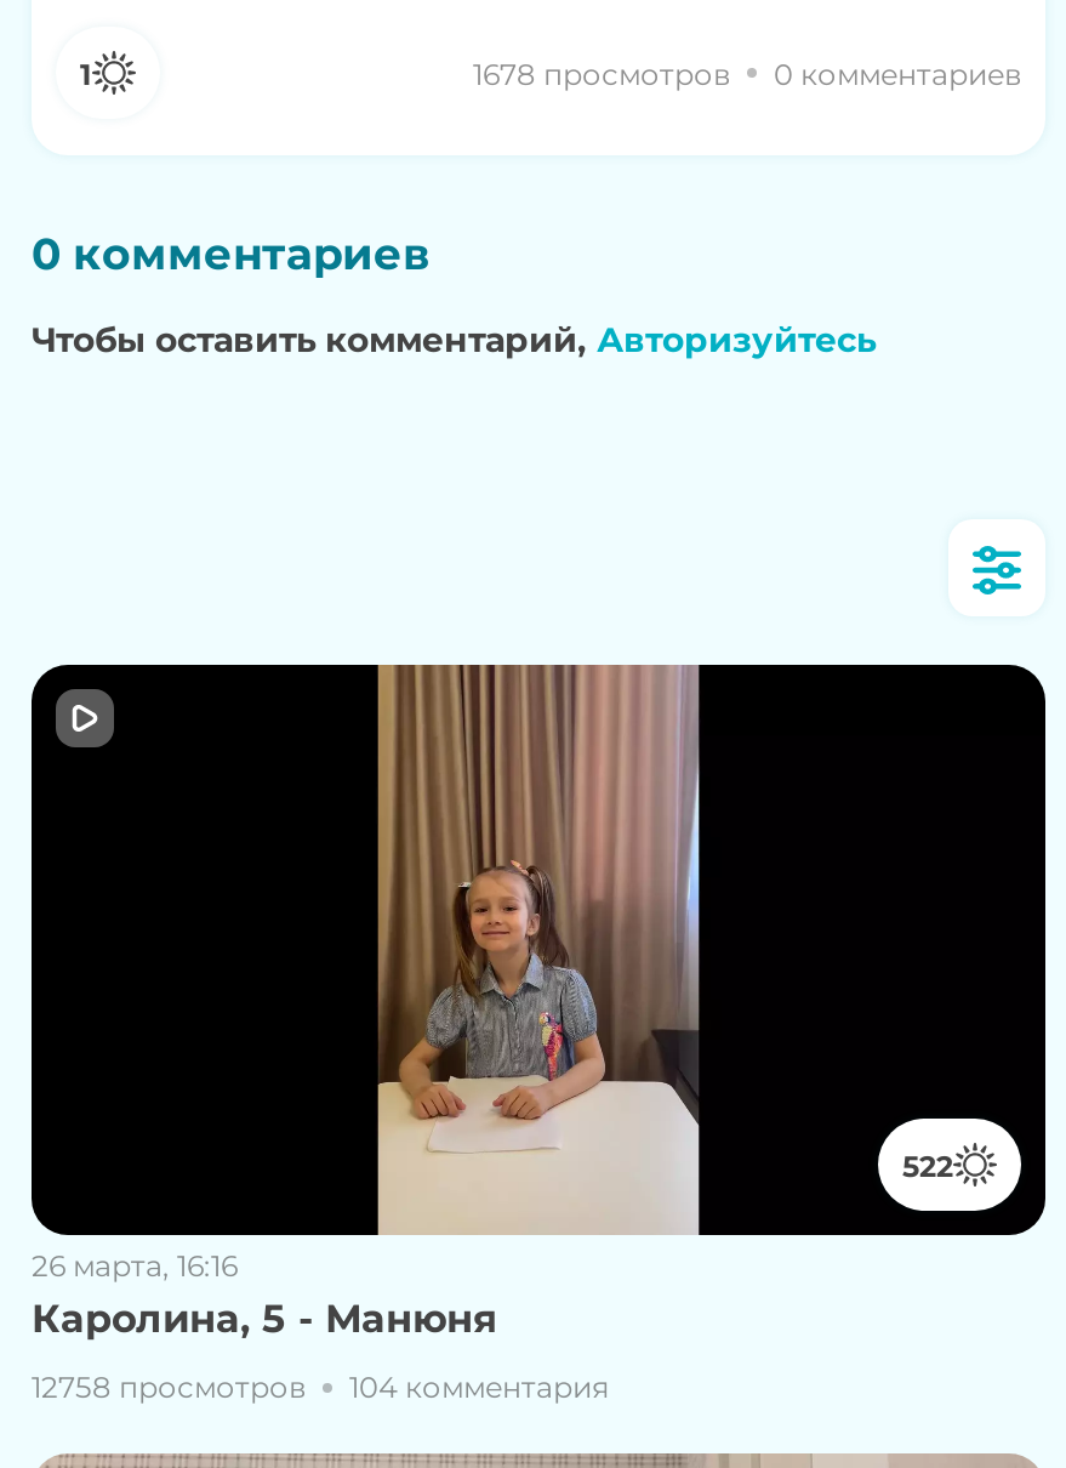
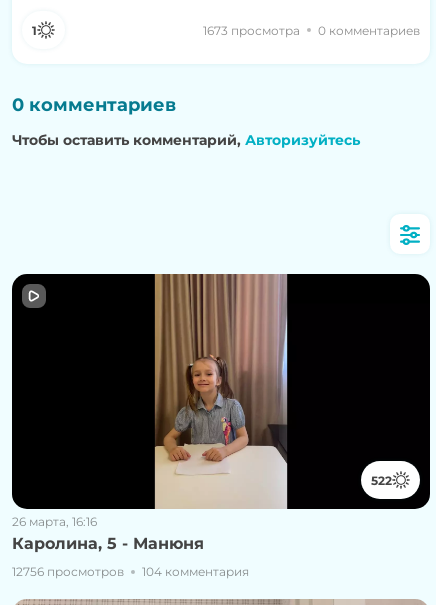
[473,55,730,91] 1678 просмотров -> [203,22,300,37] 1673 просмотра
[32,1369,609,1405] 12758 просмотров 104 комментария -> [12,564,249,579] 12756 просмотров 104 комментария

